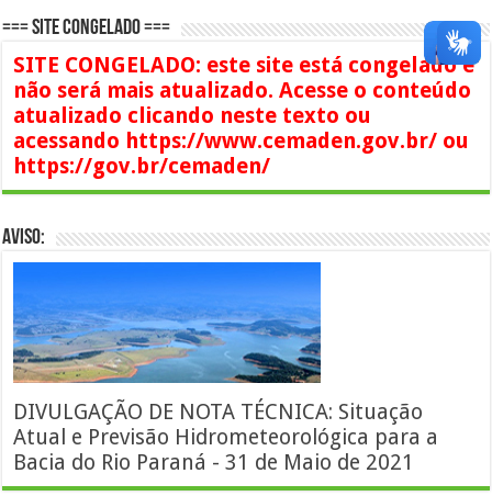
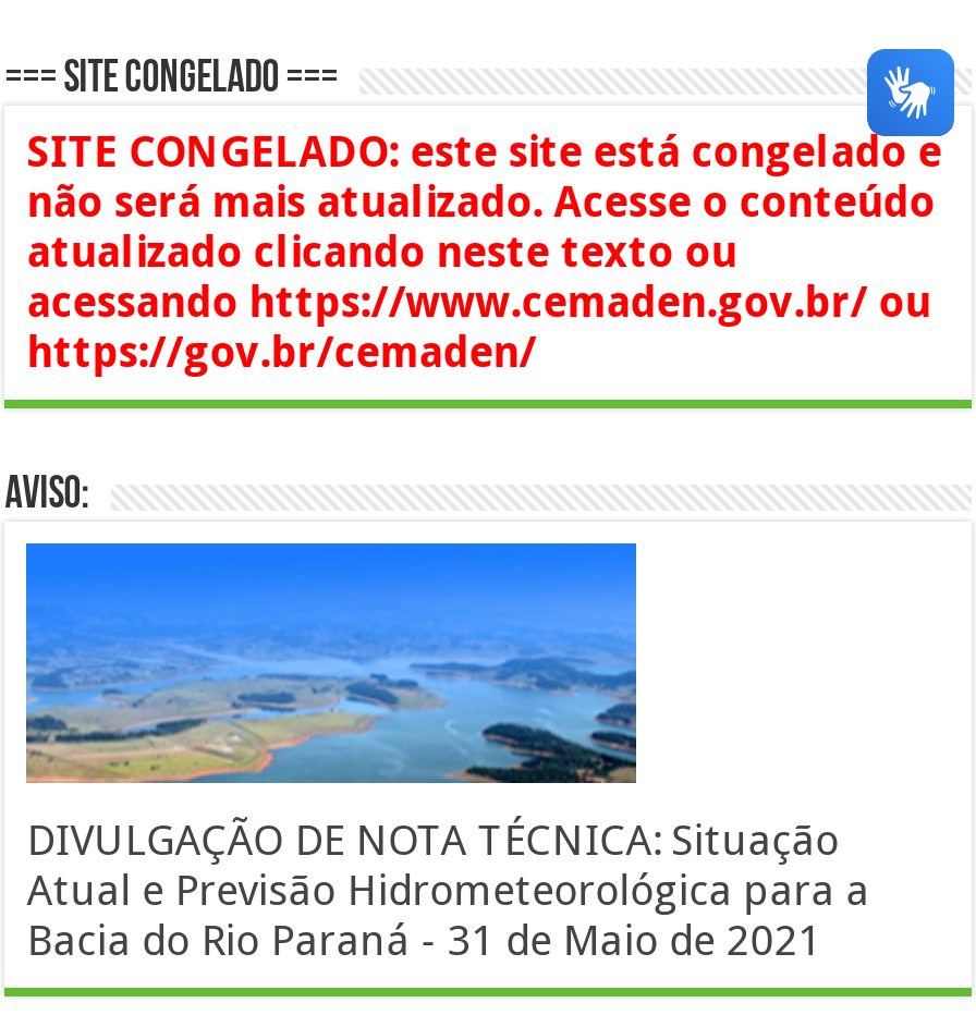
[423,13,482,63] [image] -> [841,47,956,143] [image]

